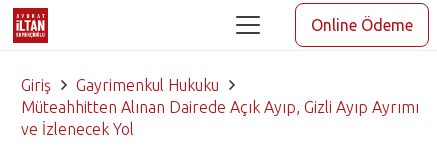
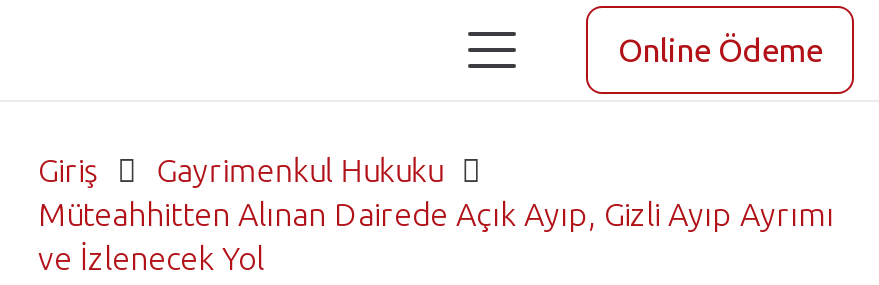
[12,7,49,44] [image] -> none

